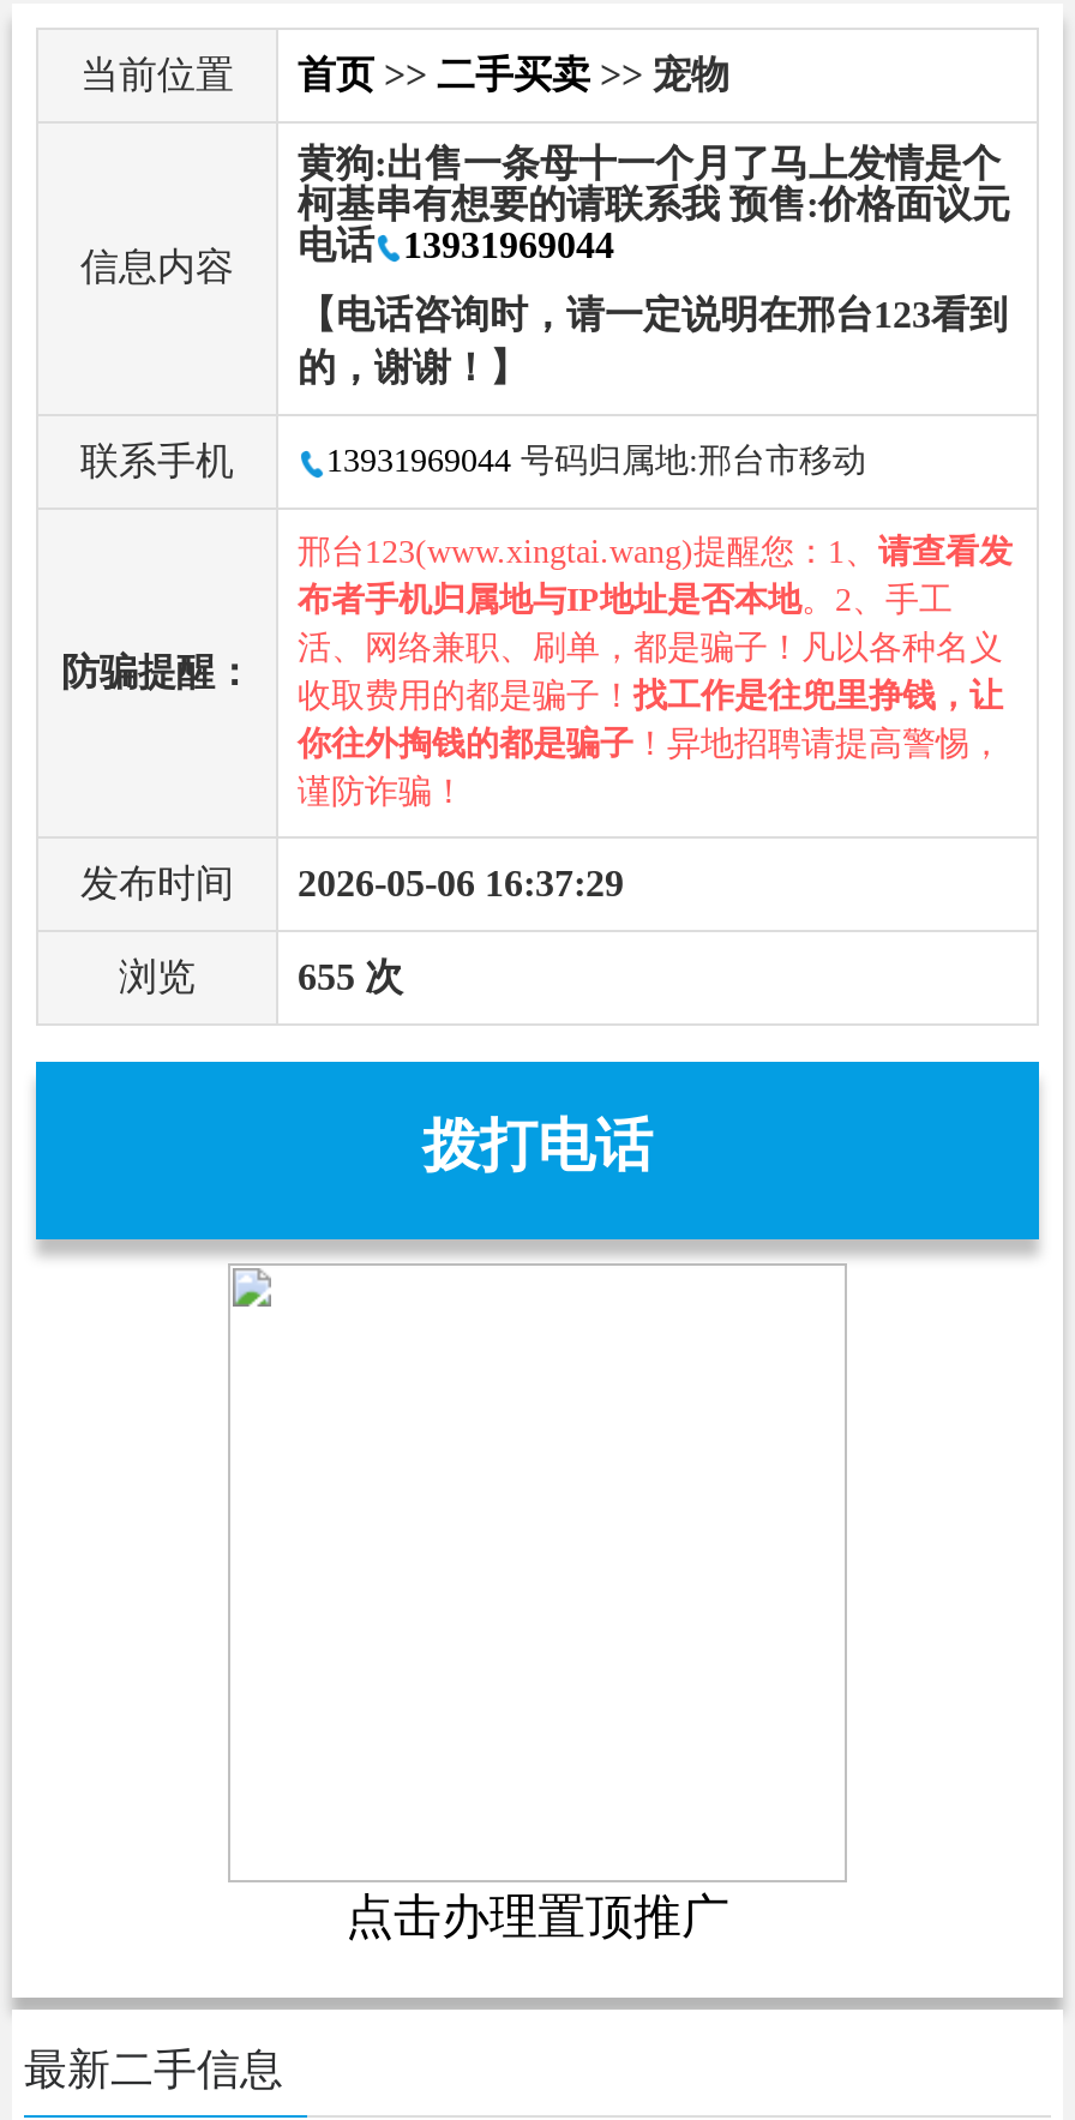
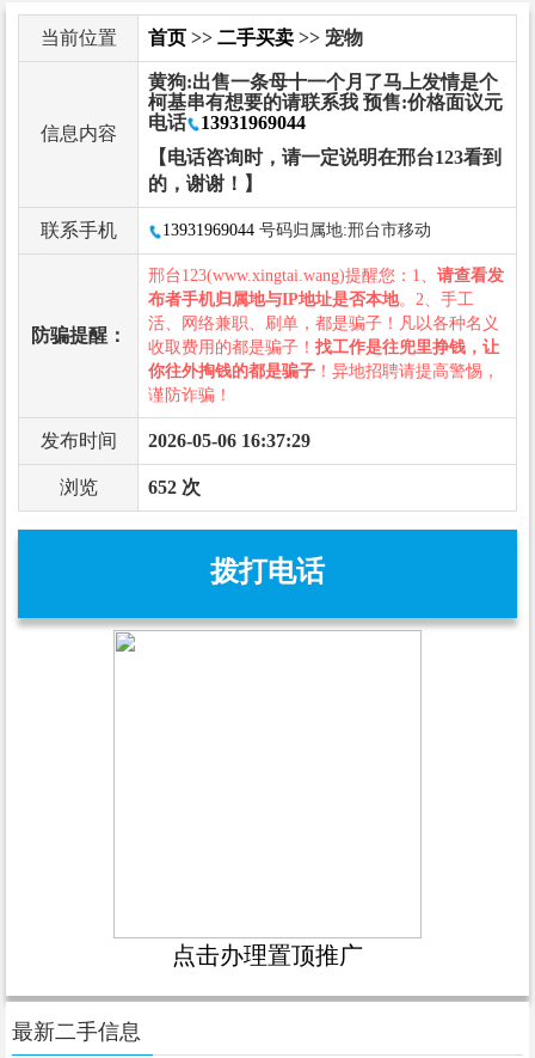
[298,956,403,997] 655 次 -> [148,477,201,497] 652 次

